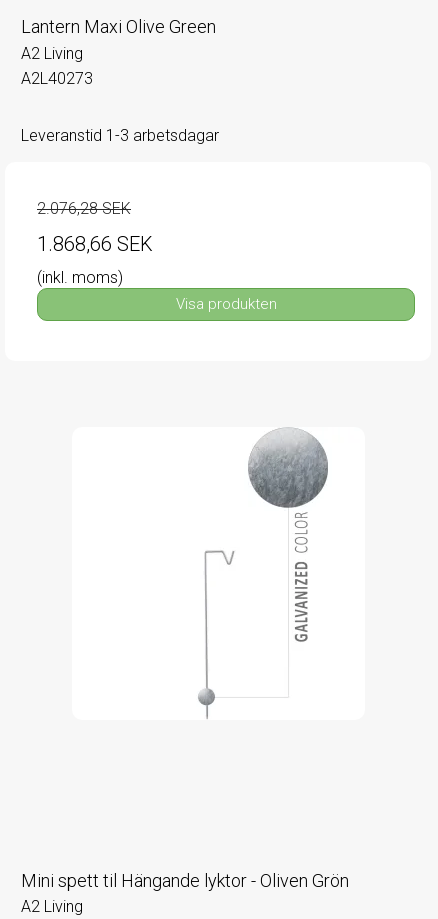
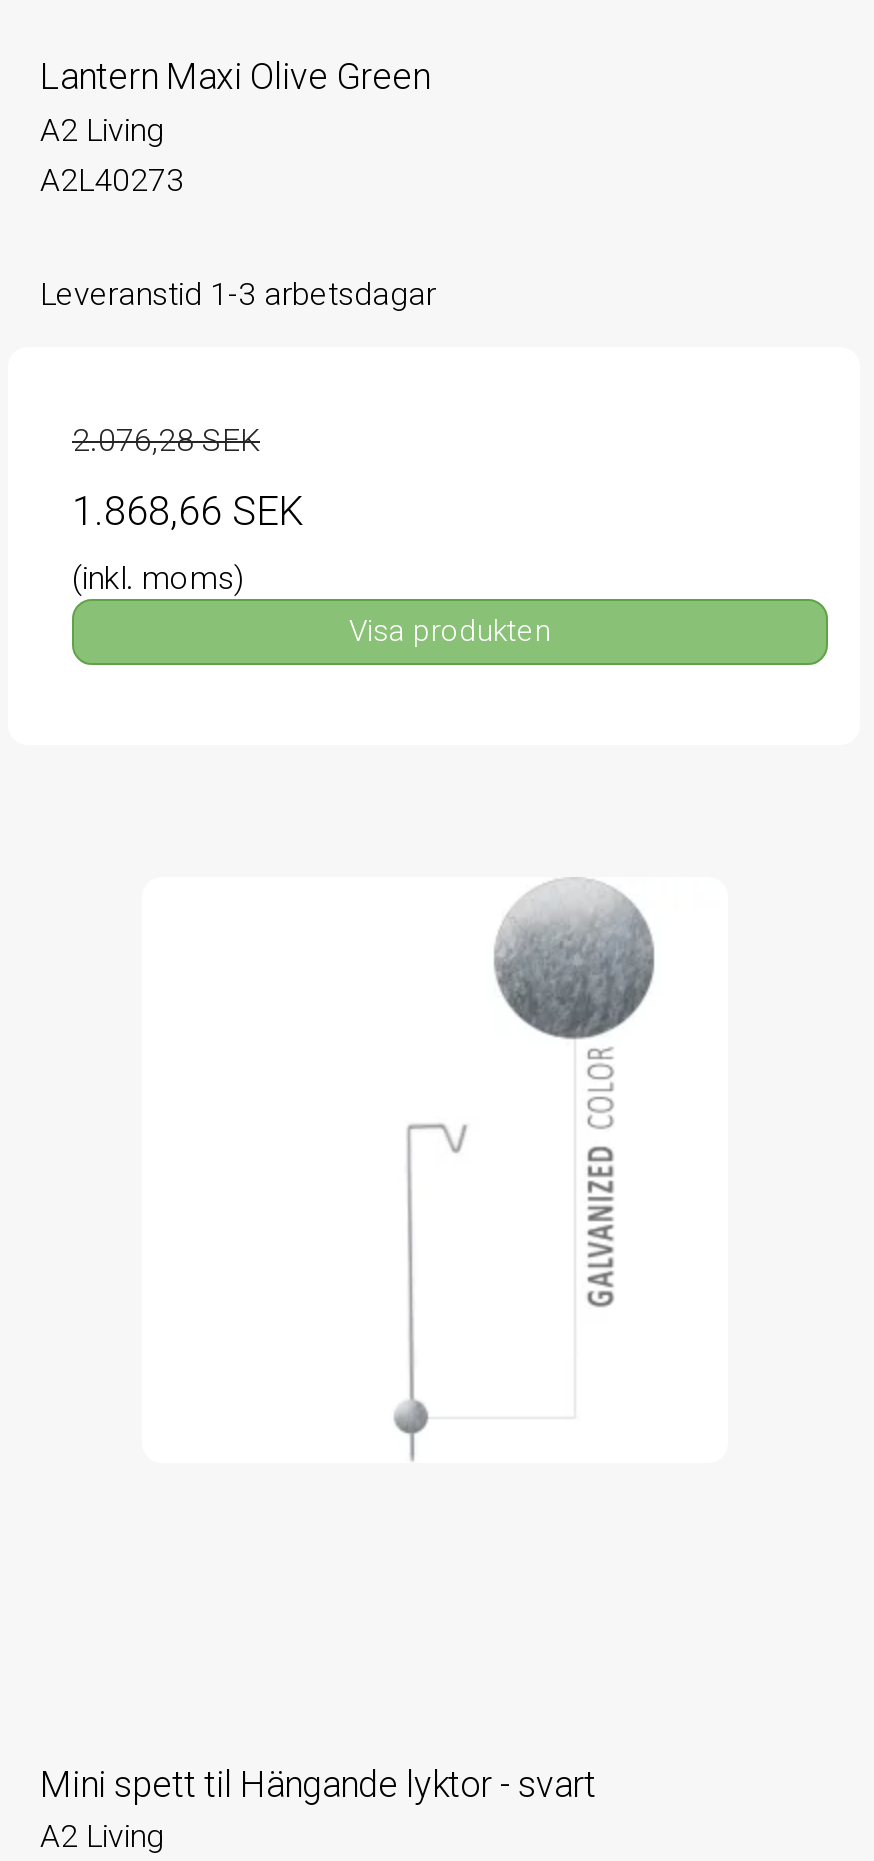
[21,870,349,891] Mini spett til Hängande lyktor - Oliven Grön -> [40,1763,596,1805] Mini spett til Hängande lyktor - svart

